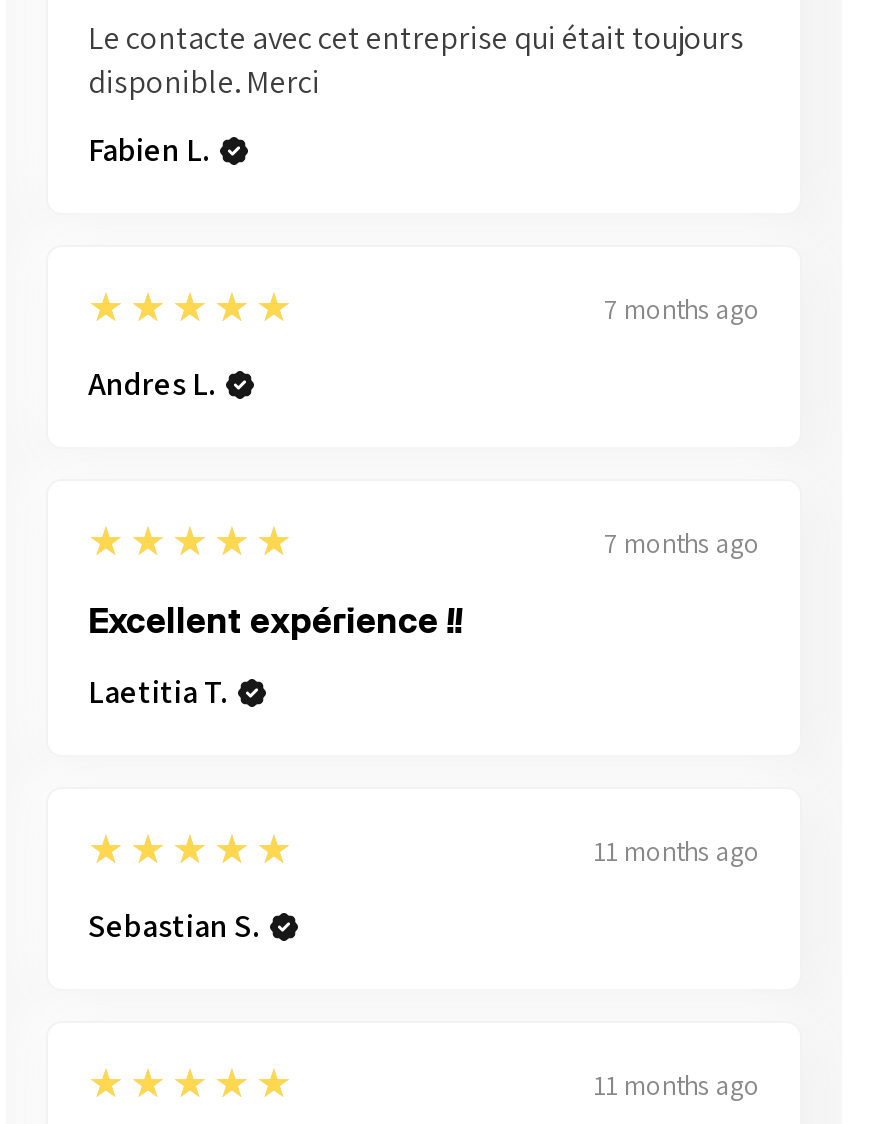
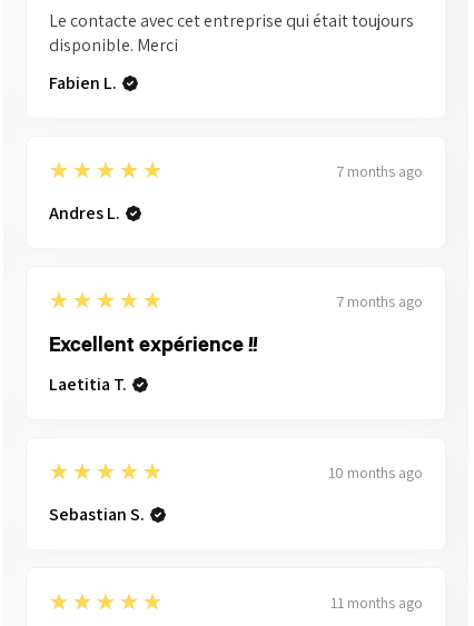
[594,832,760,868] 11 months ago -> [328,462,423,482] 10 months ago

